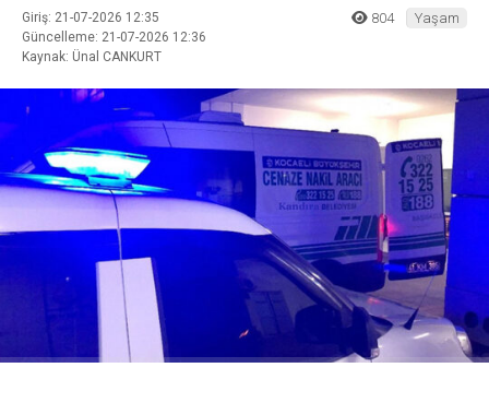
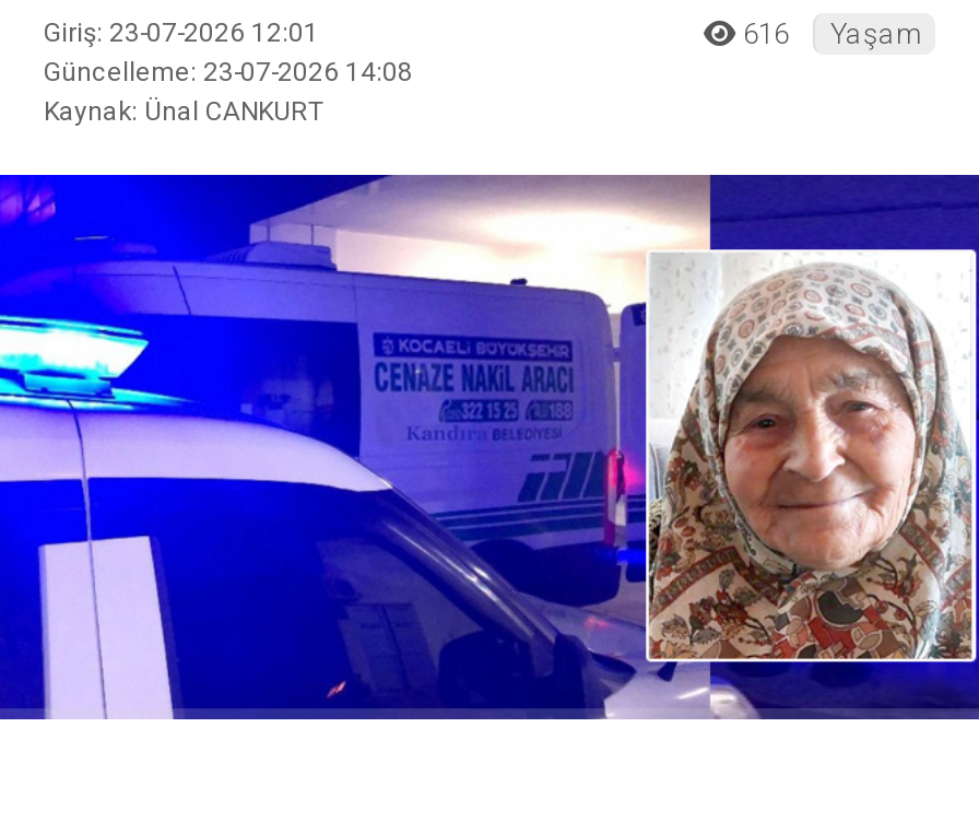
[22,10,206,45] Giriş: 21-07-2026 12:35 | Güncelleme: 21-07-2026 12:36 -> [44,18,413,88] Giriş: 23-07-2026 12:01 | Güncelleme: 23-07-2026 14:08
[368,10,460,26] 804 Yaşam -> [736,18,920,51] 616 Yaşam
[3,87,486,364] [image] -> [7,173,972,724] [image]

